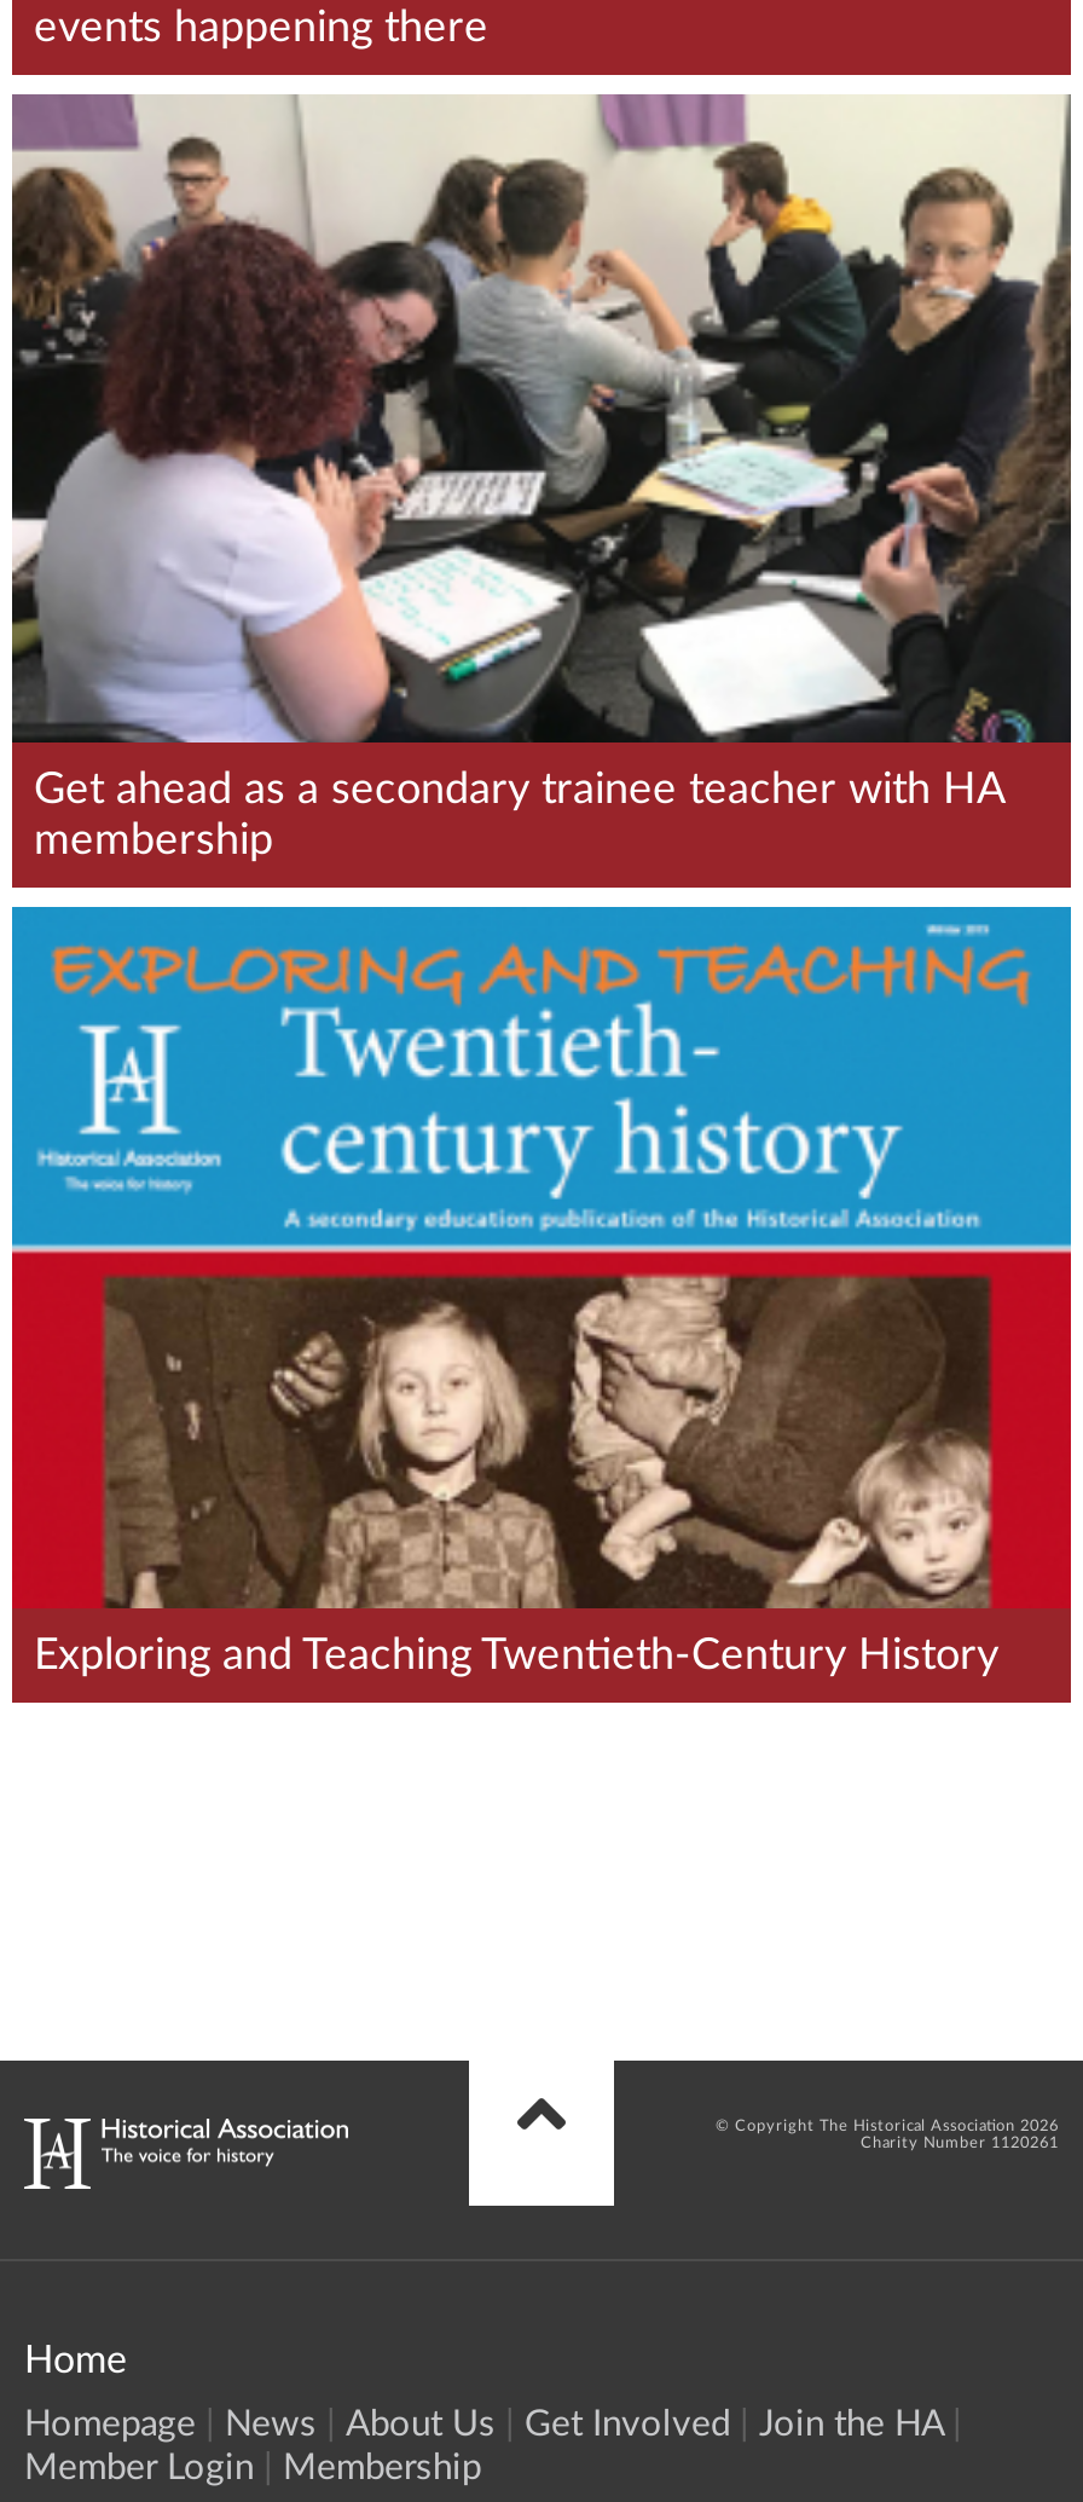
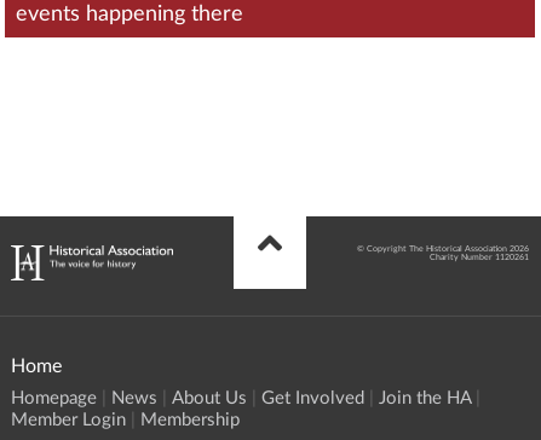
[10,92,1073,862] [image] | Get ahead as a secondary trainee teacher with HA | membership -> none
[10,885,1073,1676] [image] | Exploring and Teaching Twentieth-Century History -> none

